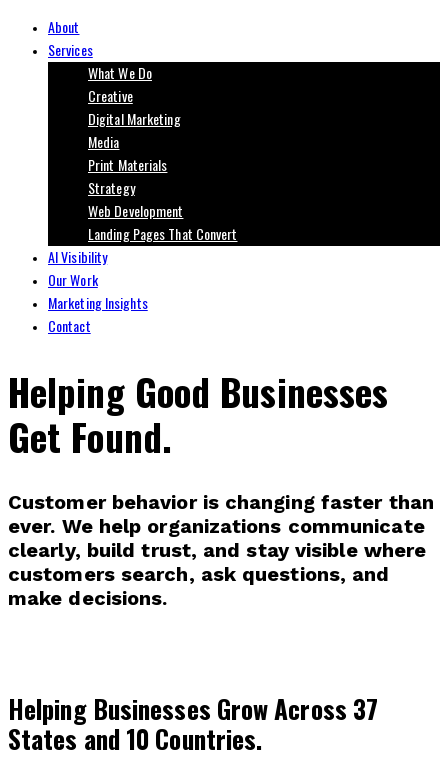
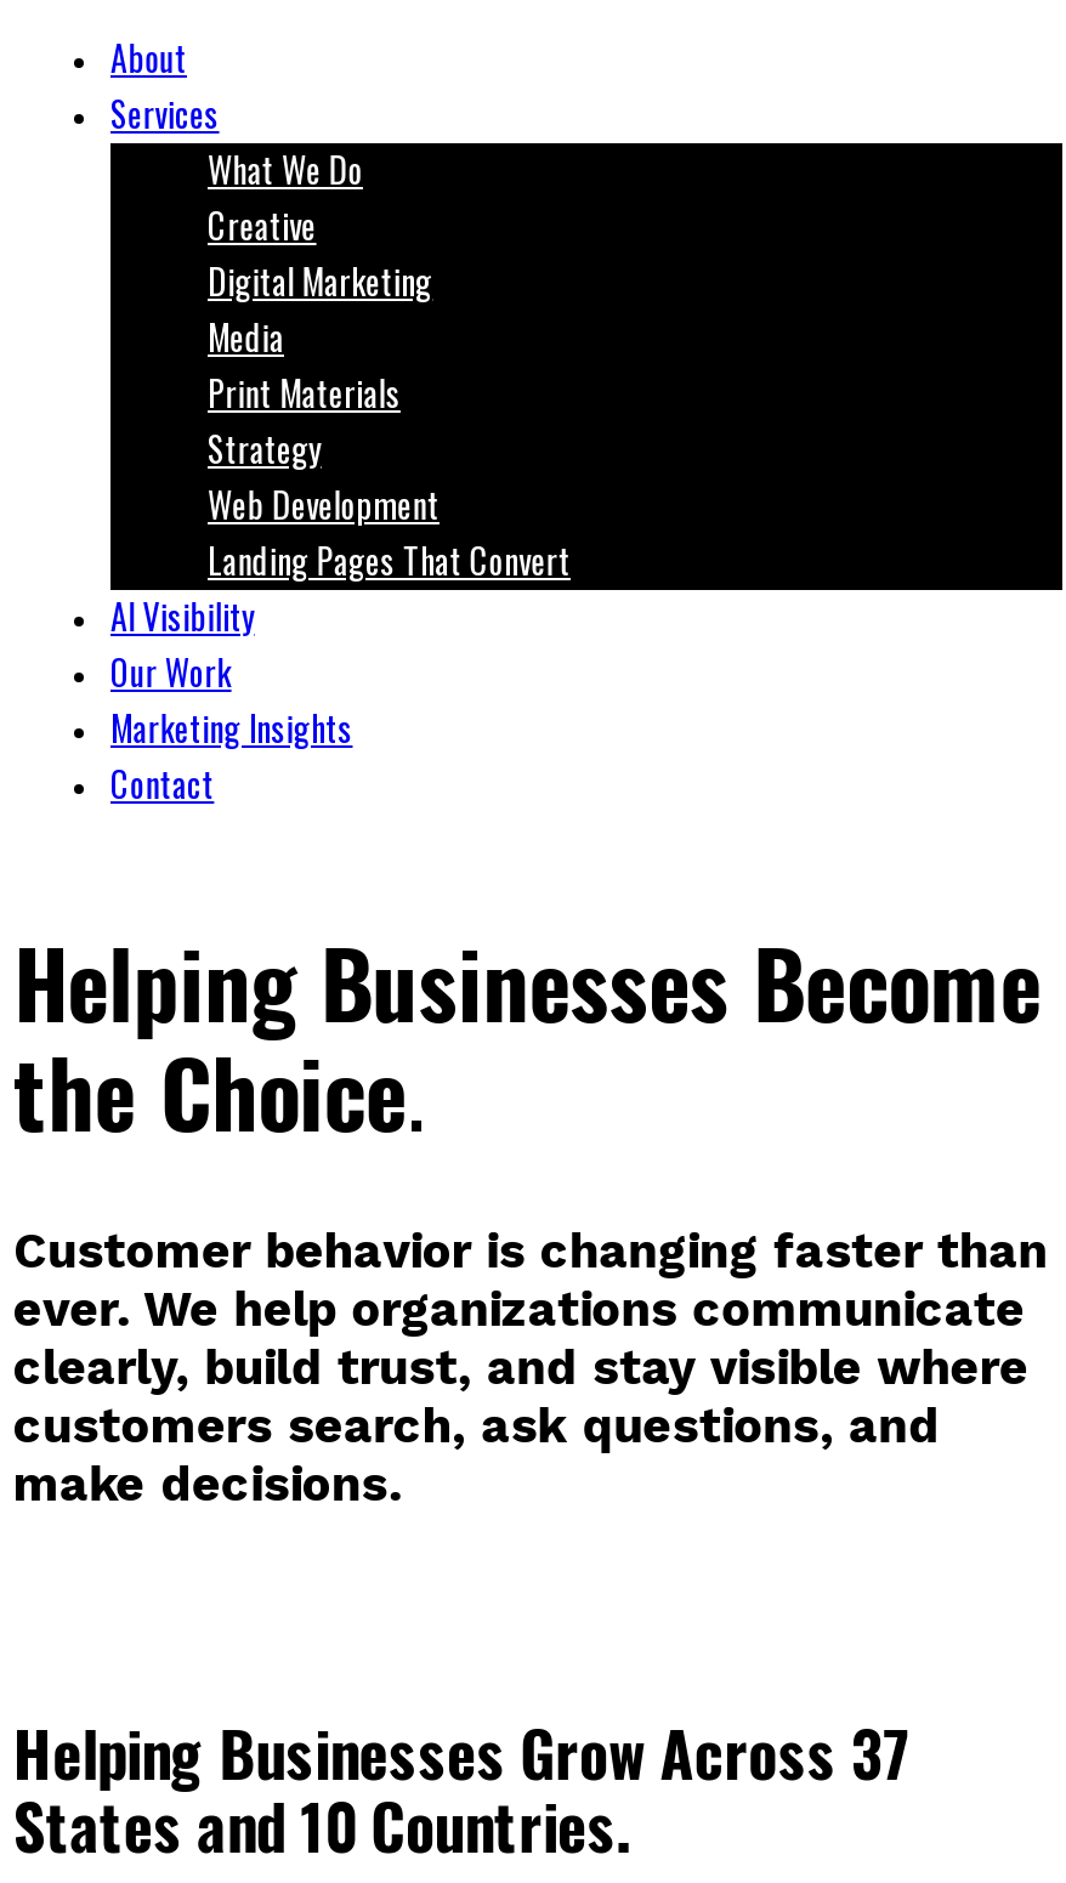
[8,363,388,464] Helping Good Businesses | Get Found. -> [13,913,1041,1159] Helping Businesses Become | the Choice.

